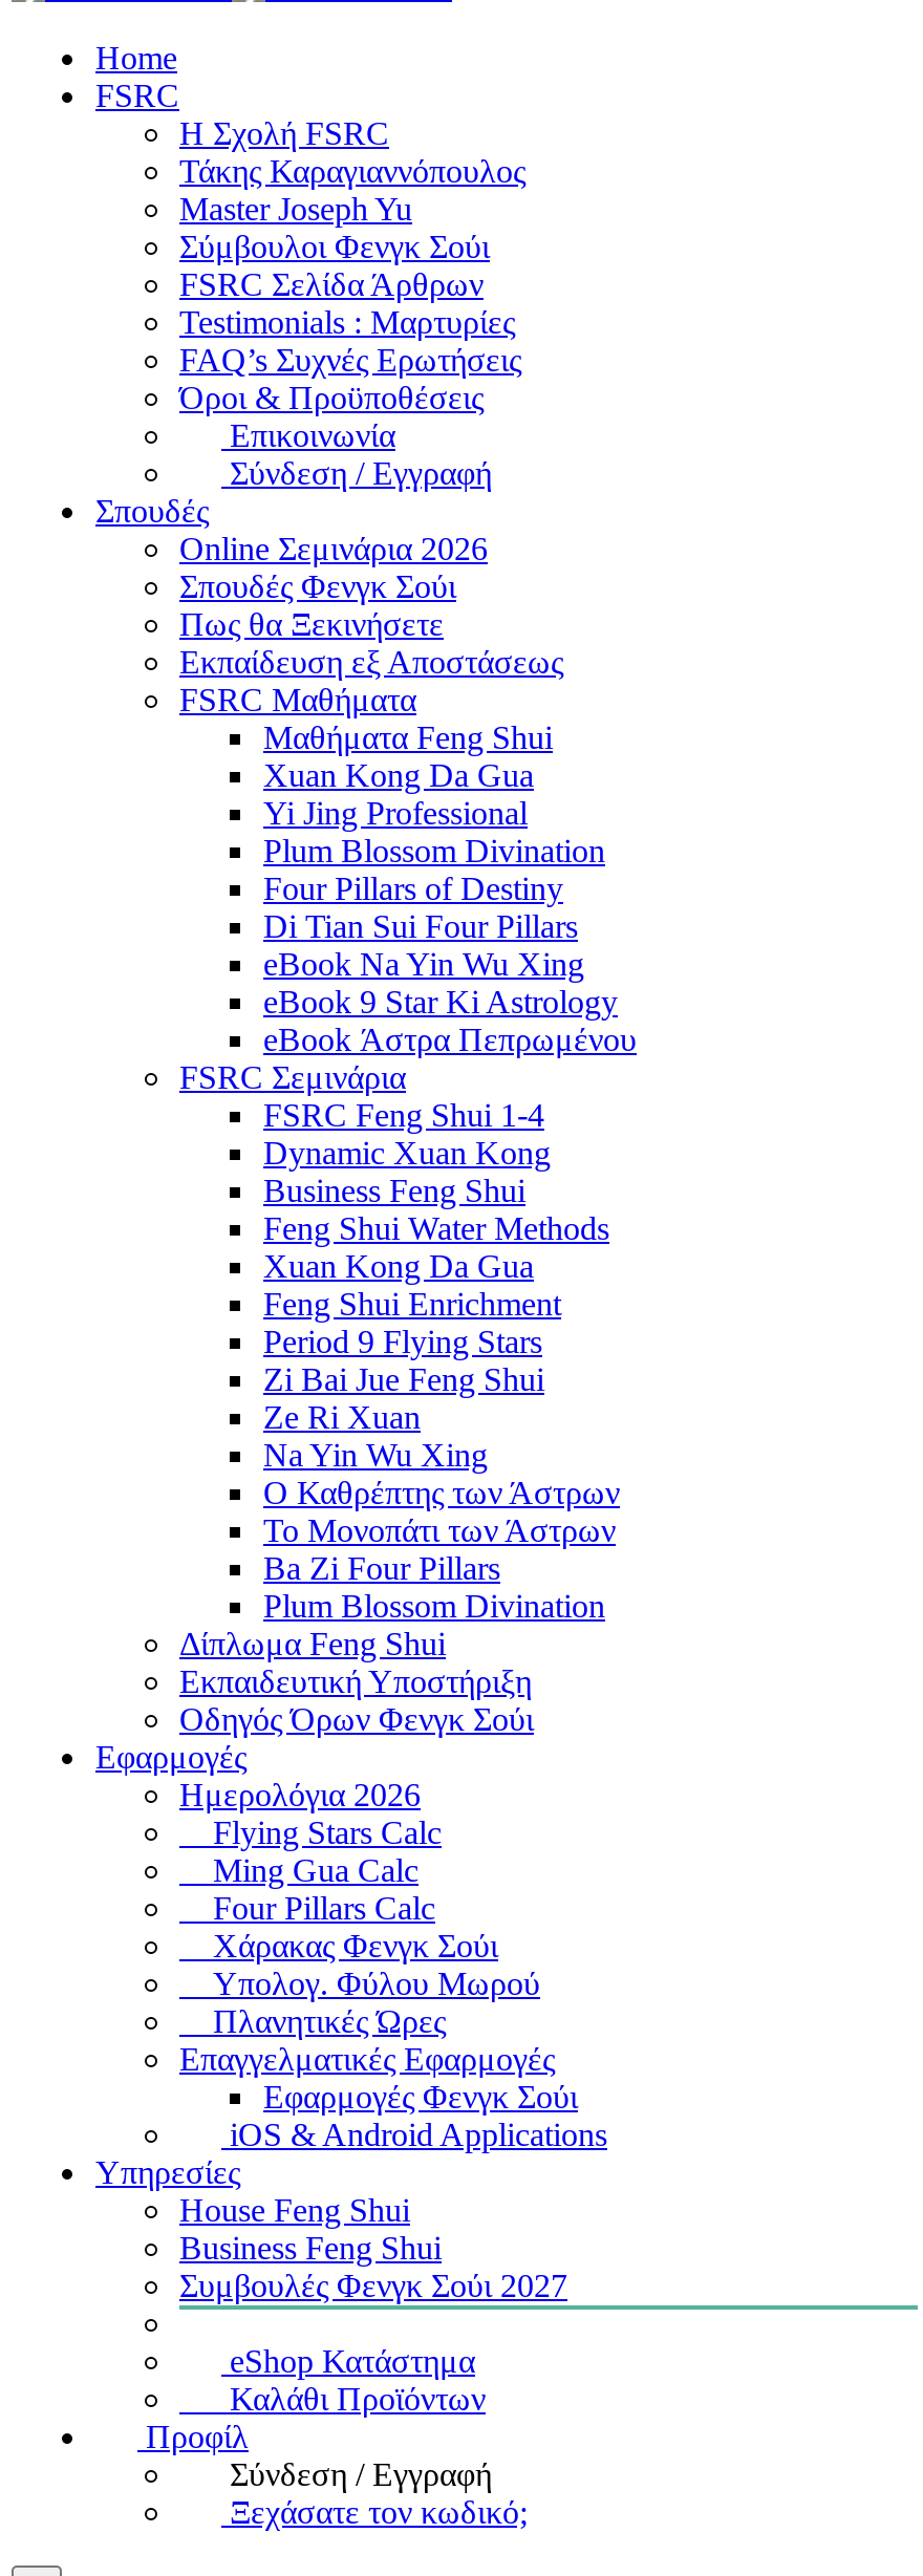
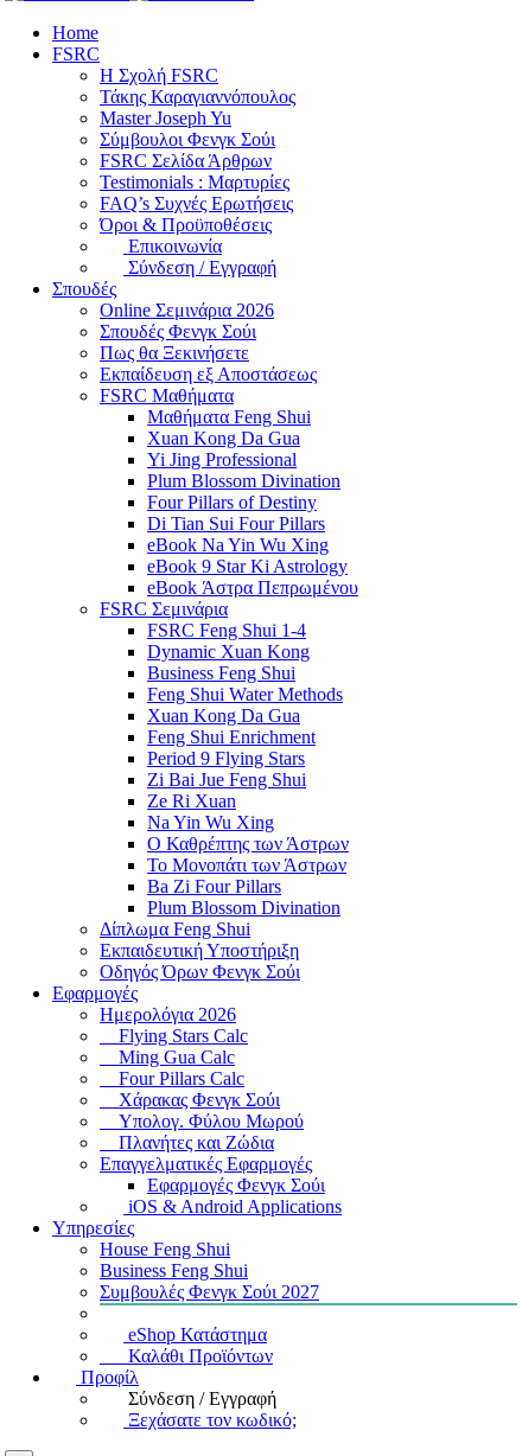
[179,2003,446,2039] Πλανητικές Ώρες -> [100,1132,274,1152] Πλανήτες και Ζώδια

